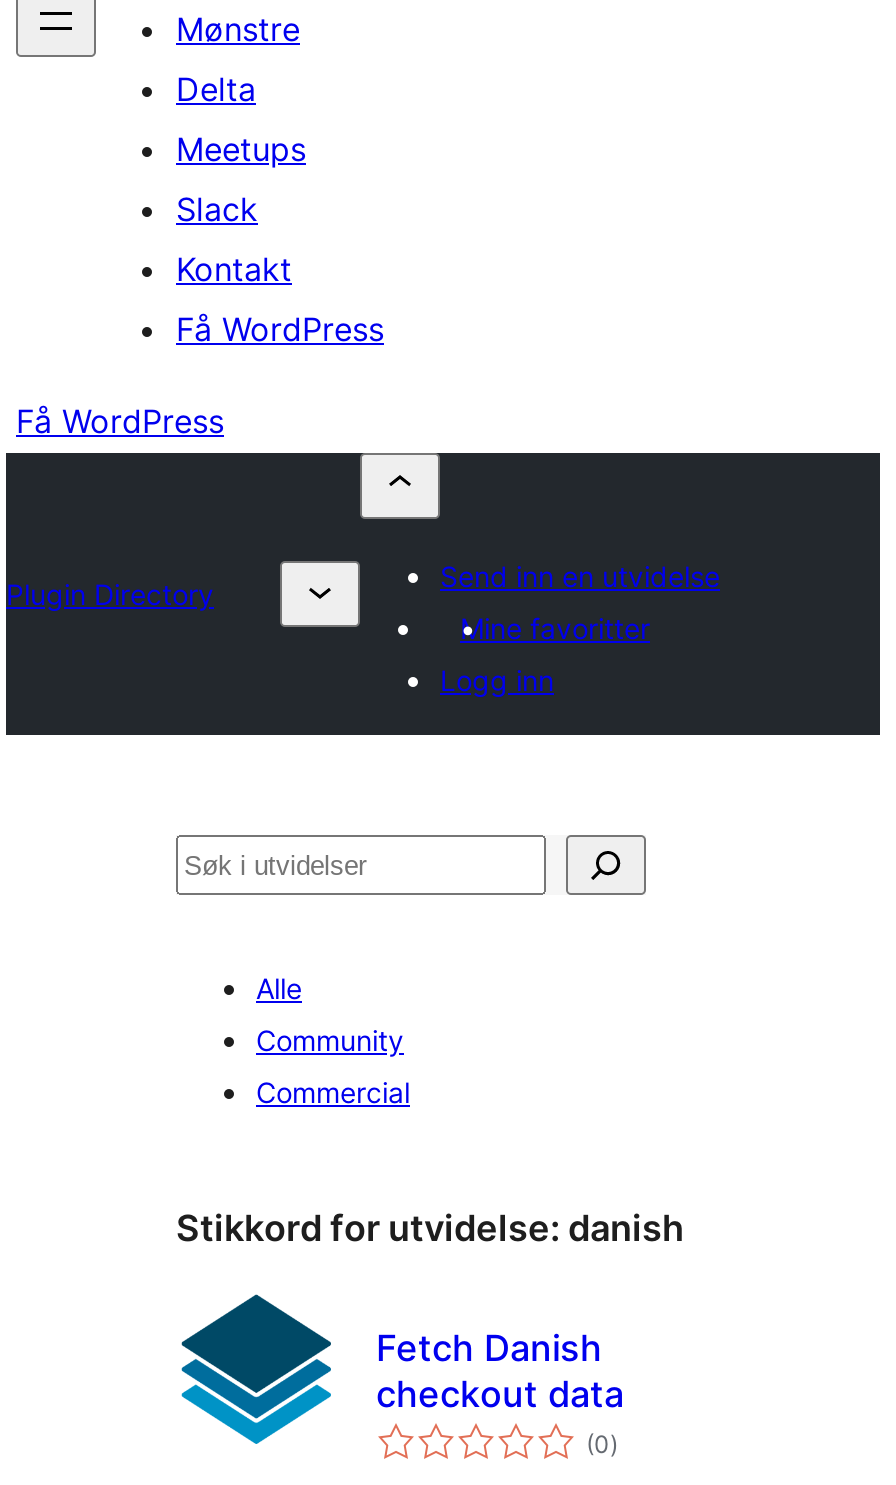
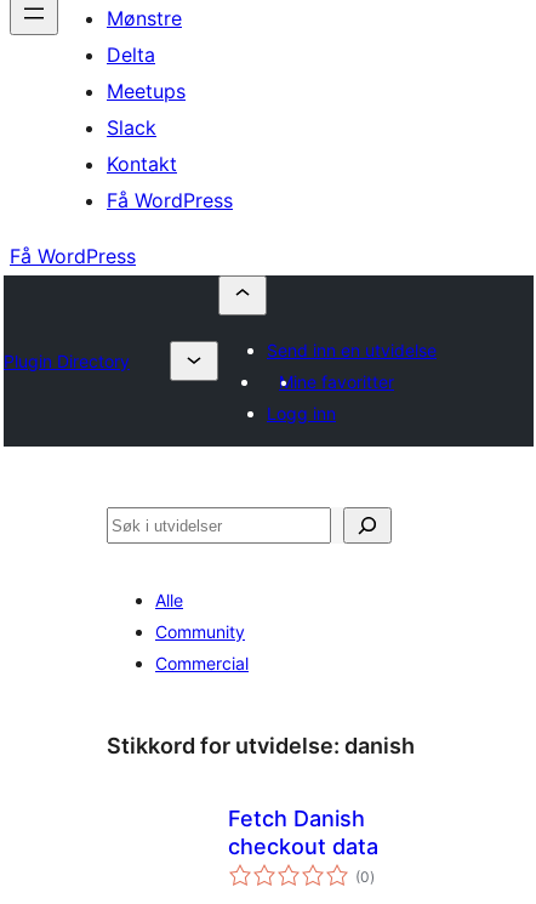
[180,1293,332,1445] [image] -> none

